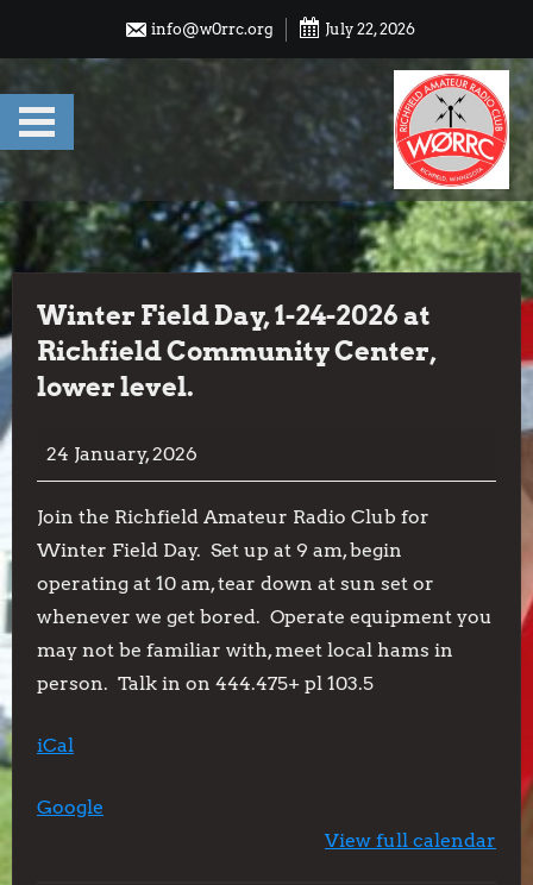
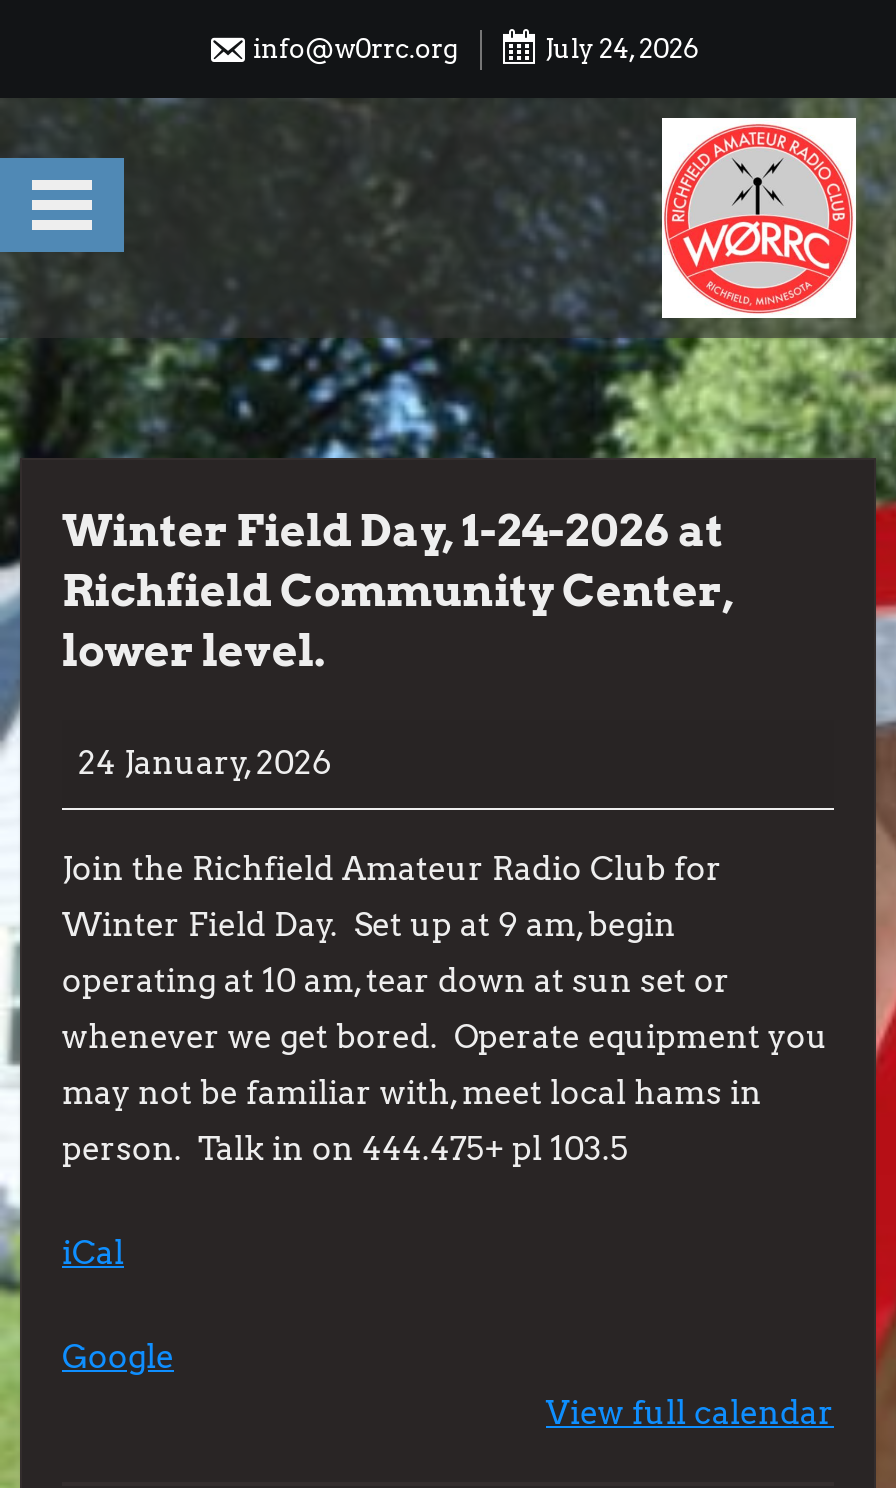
[325,20,415,38] July 22, 2026 -> [545,34,699,64] July 24, 2026

